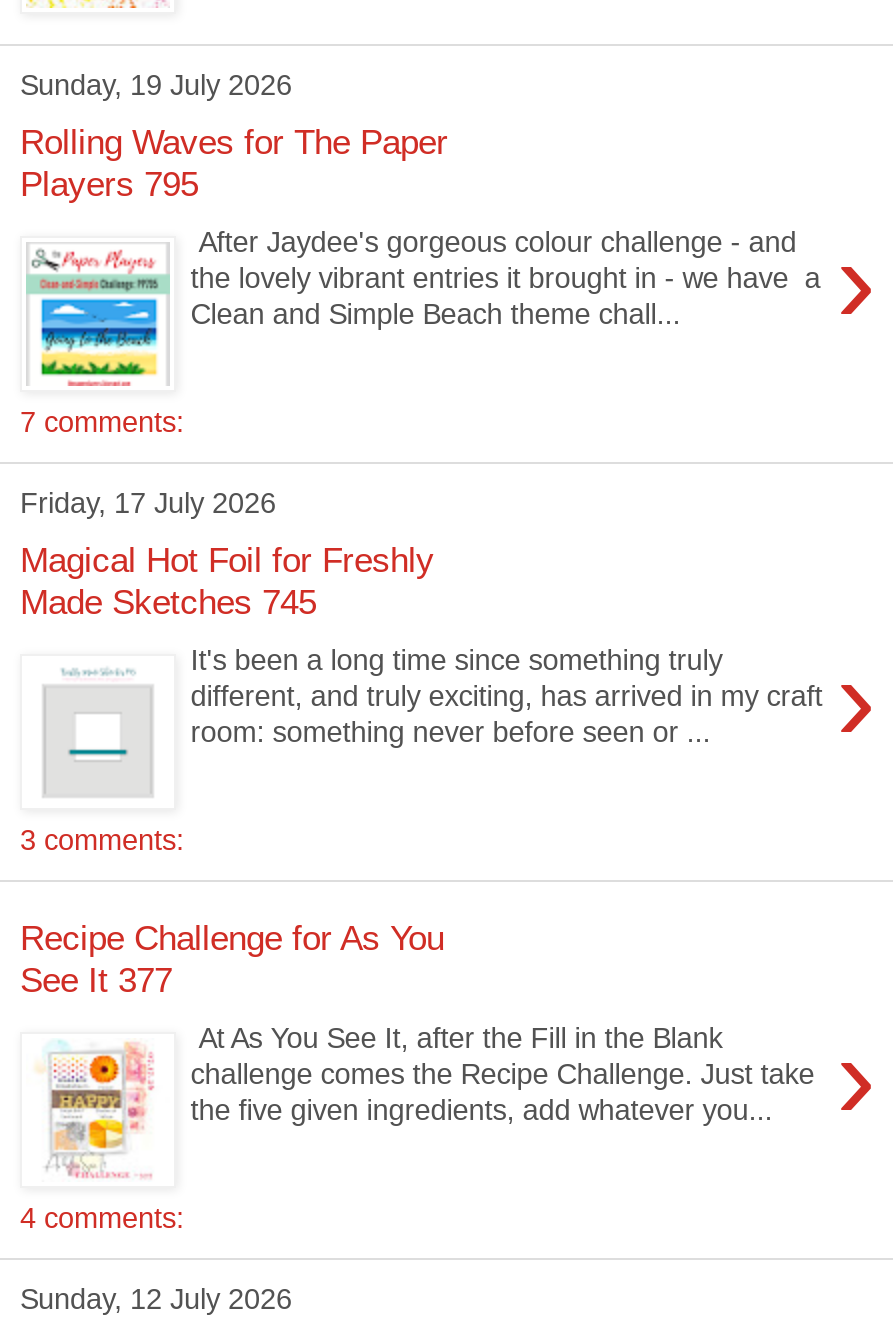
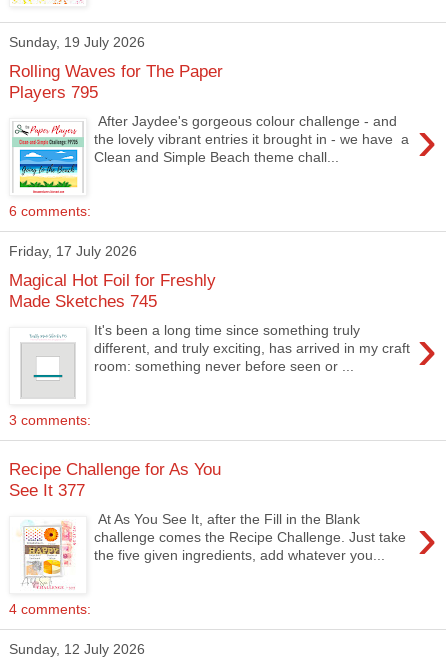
[20,405,184,437] 7 comments: -> [9,202,91,218] 6 comments:

